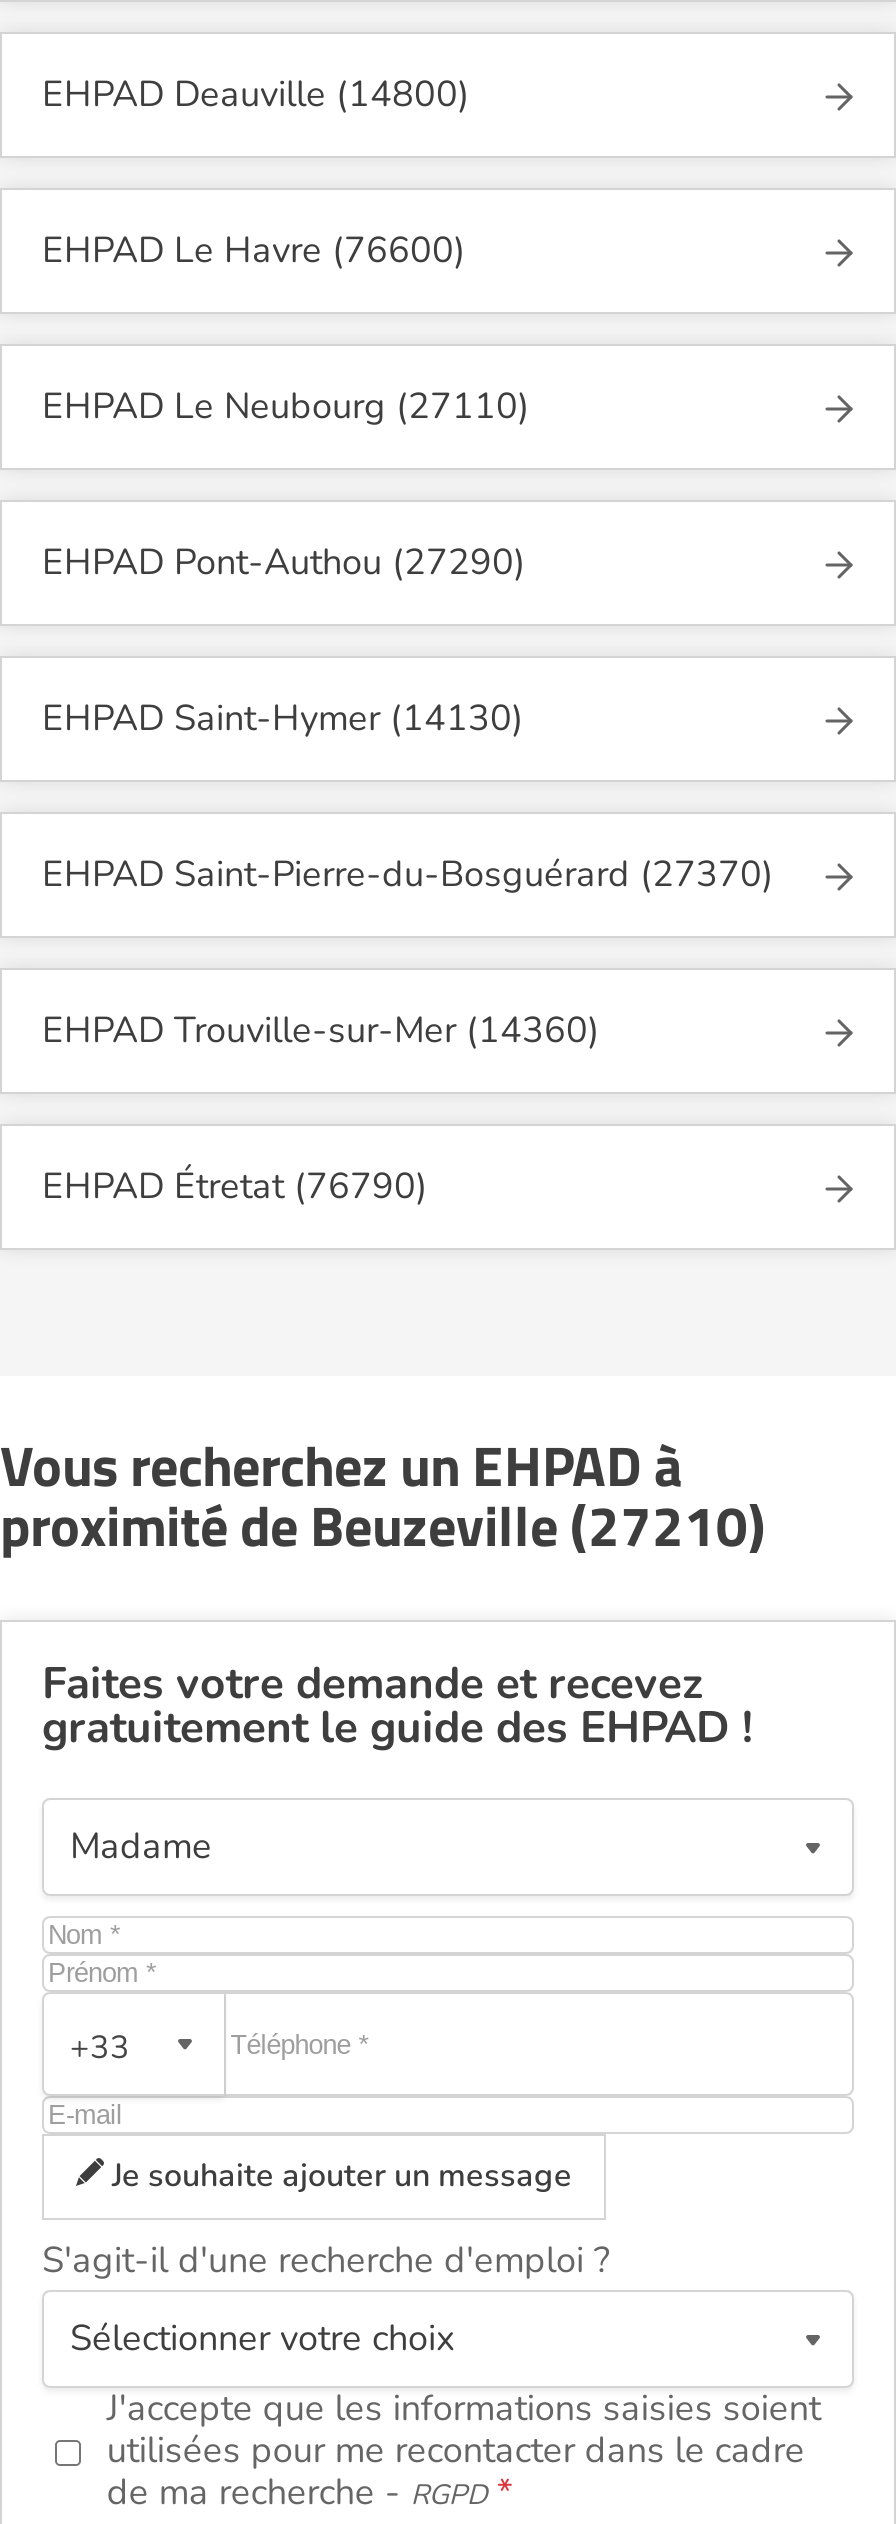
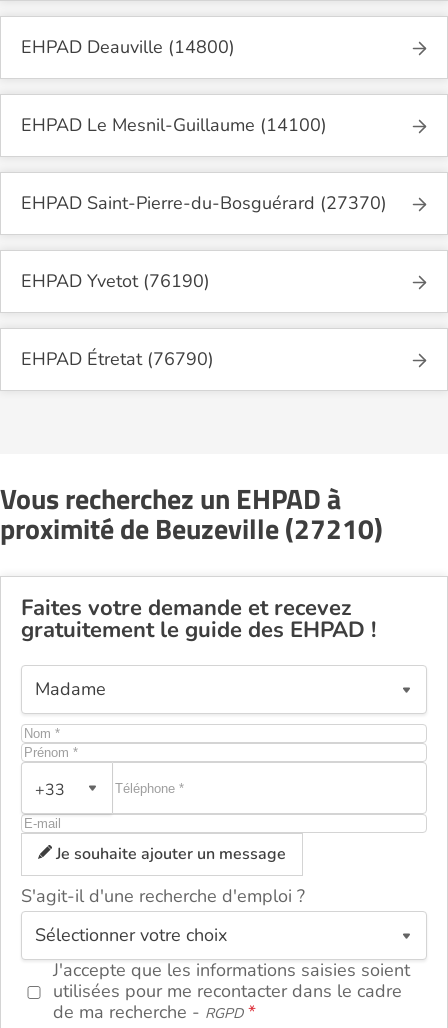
[42,227,530,743] EHPAD Le Havre (76600) | EHPAD Le Neubourg (27110) | EHPAD Pont-Authou (27290) | EHPAD Saint-Hymer (14130) -> [21,113,327,137] EHPAD Le Mesnil-Guillaume (14100)
[42,1007,600,1055] EHPAD Trouville-sur-Mer (14360) -> [21,269,210,293] EHPAD Yvetot (76190)

